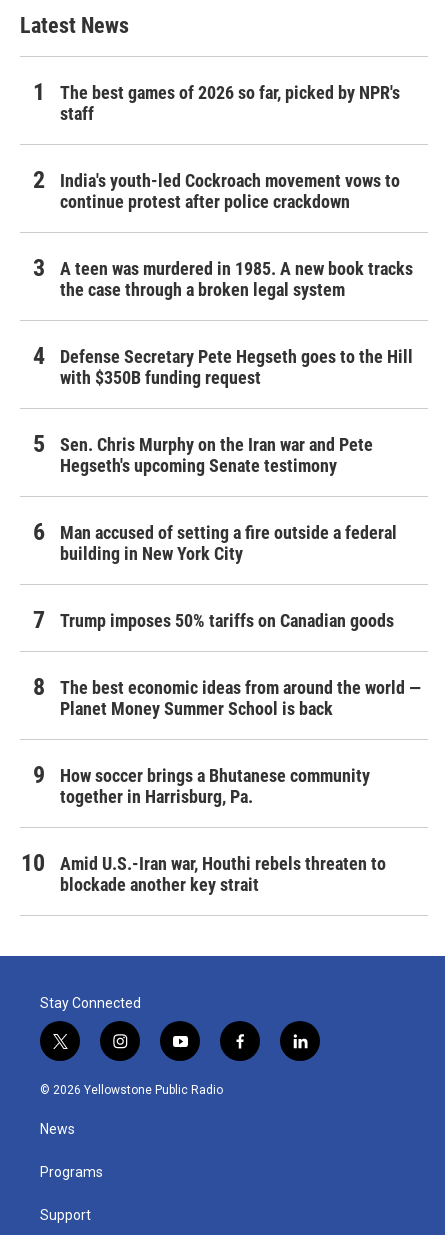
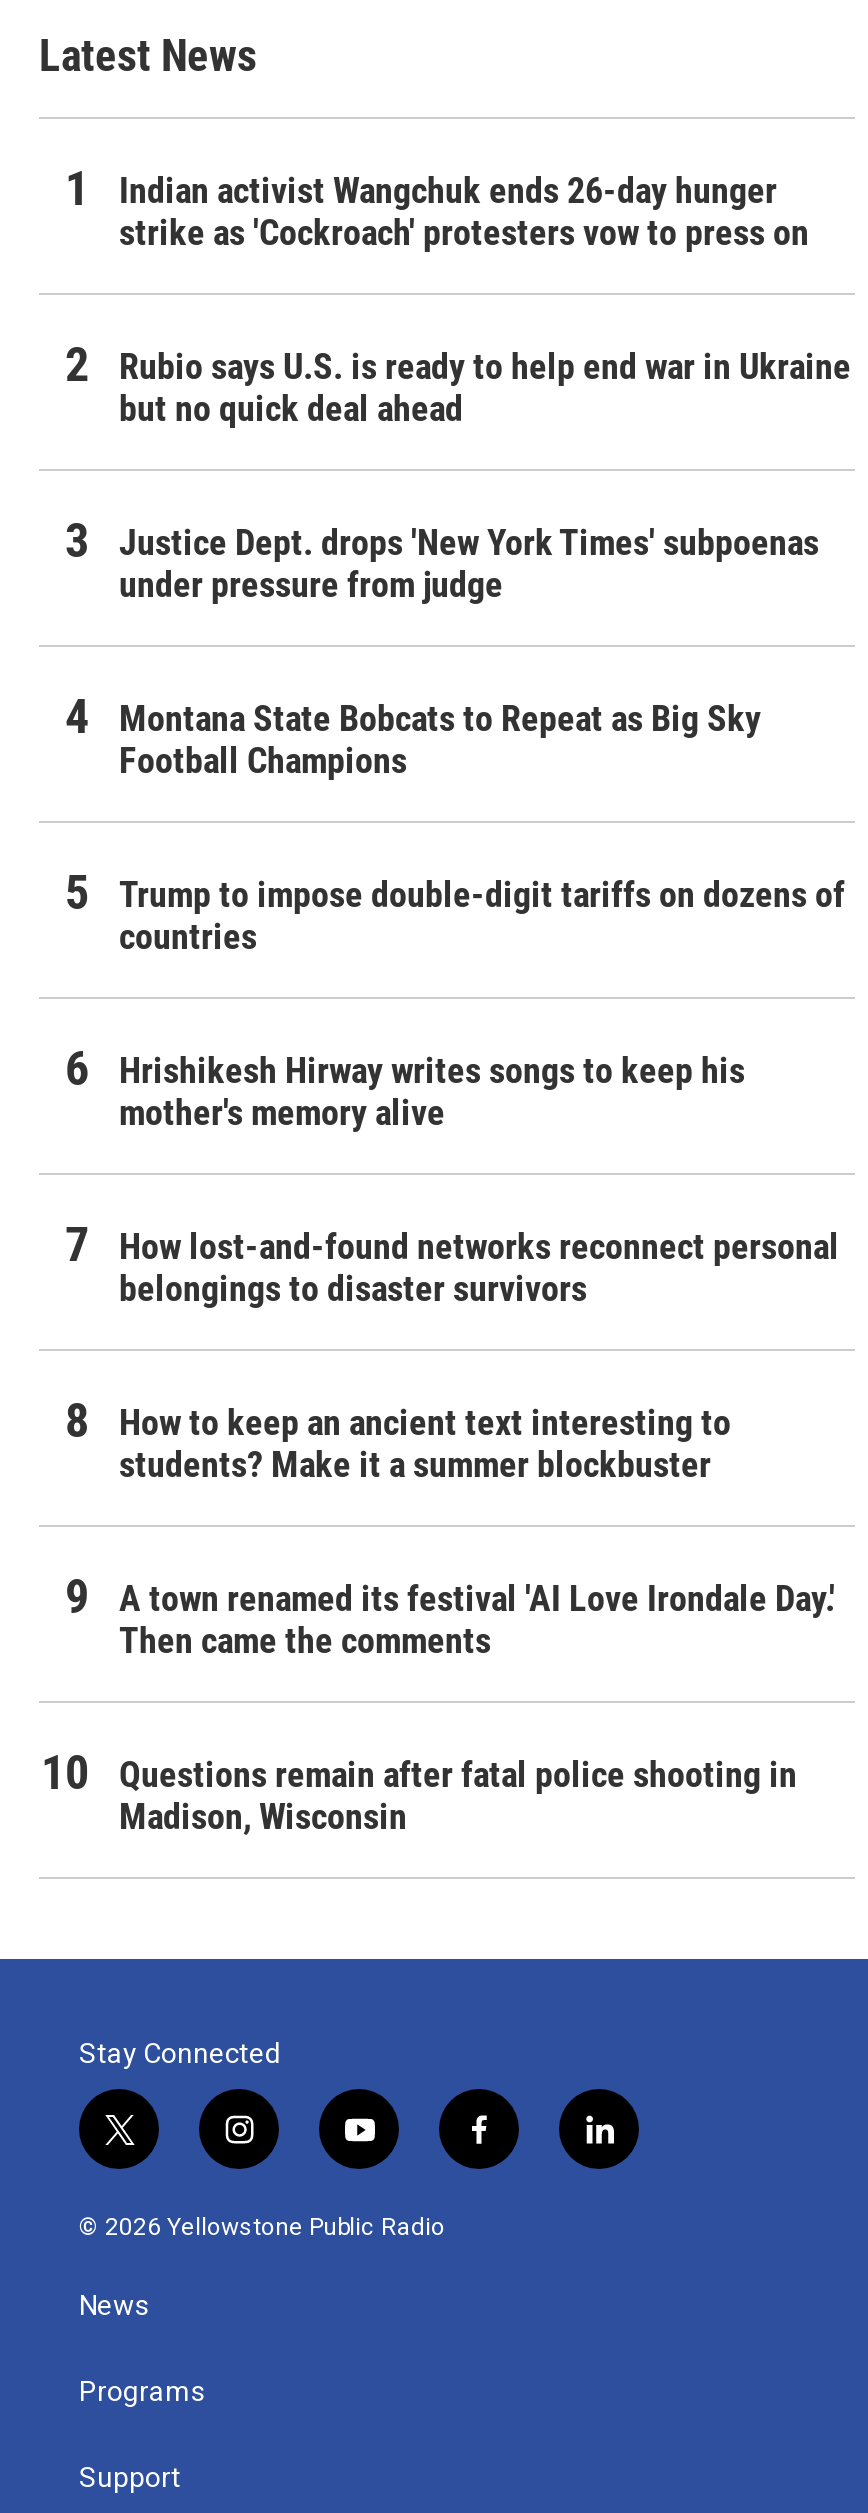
[60,82,400,124] The best games of 2026 so far, picked by NPR's | staff -> [119,170,809,254] Indian activist Wangchuk ends 26-day hunger | strike as 'Cockroach' protesters vow to press on
[60,170,400,212] India's youth-led Cockroach movement vows to | continue protest after police crackdown -> [119,346,851,430] Rubio says U.S. is ready to help end war in Ukraine | but no quick deal ahead
[60,258,413,300] A teen was murdered in 1985. A new book tracks | the case through a broken legal system -> [119,522,819,606] Justice Dept. drops 'New York Times' subpoenas | under pressure from judge
[60,346,413,388] Defense Secretary Pete Hegseth goes to the Hill | with $350B funding request -> [119,698,761,782] Montana State Bobcats to Repeat as Big Sky | Football Champions
[60,434,373,476] Sen. Chris Murphy on the Iran war and Pete | Hegseth's upcoming Senate testimony -> [119,874,845,958] Trump to impose double-digit tariffs on dozens of | countries
[60,522,397,564] Man accused of setting a fire outside a federal | building in New York City -> [119,1050,745,1134] Hrishikesh Hirway writes songs to keep his | mother's memory alive
[60,610,394,631] Trump imposes 50% tariffs on Canadian goods -> [119,1226,839,1310] How lost-and-found networks reconnect personal | belongings to disaster survivors
[60,677,421,719] The best economic ideas from around the world — | Planet Money Summer School is back -> [119,1402,731,1486] How to keep an ancient text interesting to | students? Make it a summer blockbuster
[60,765,370,807] How soccer brings a Bhutanese community | together in Harrisburg, Pa. -> [119,1578,835,1662] A town renamed its festival 'AI Love Irondale Day.' | Then came the comments
[60,853,386,895] Amid U.S.-Iran war, Houthi rebels threaten to | blockade another key strait -> [119,1754,797,1838] Questions remain after fatal police shooting in | Madison, Wisconsin

